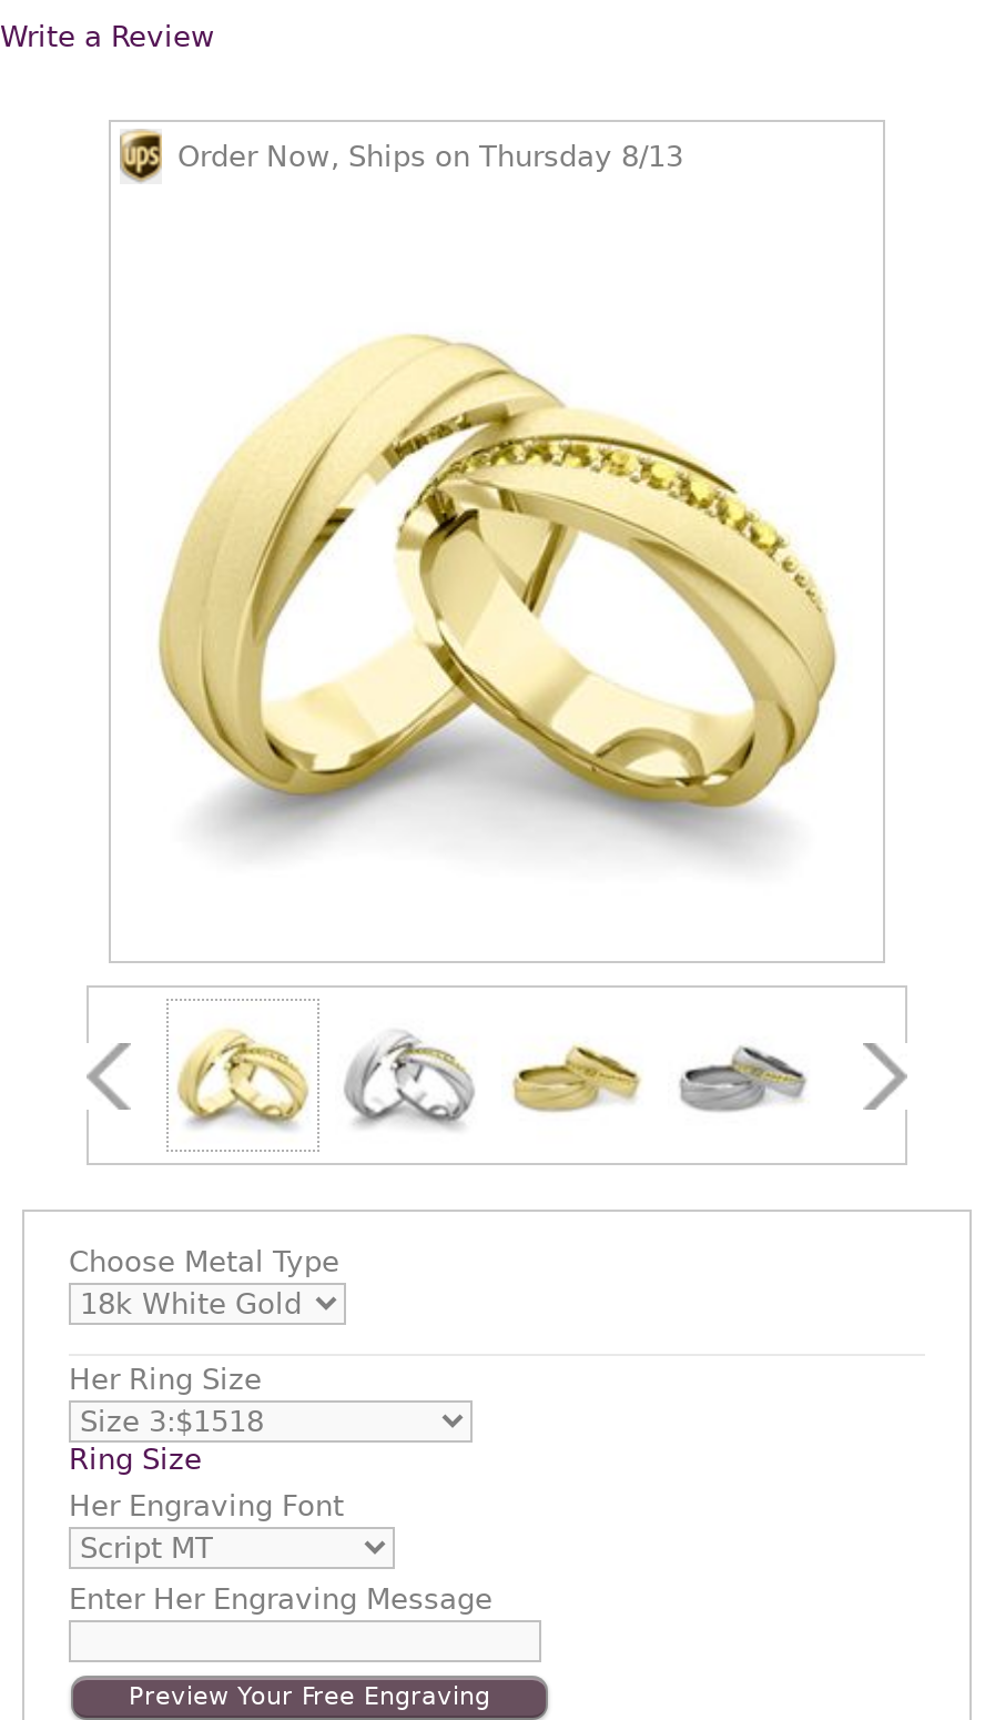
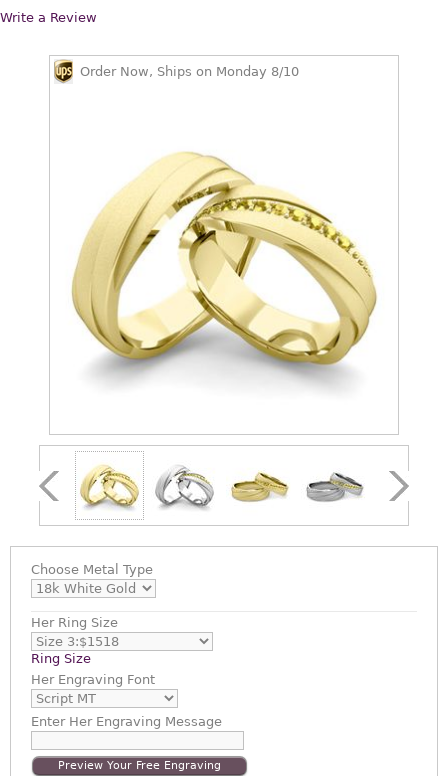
[177,140,683,173] Order Now, Ships on Thursday 8/13 -> [80,64,299,79] Order Now, Ships on Monday 8/10

